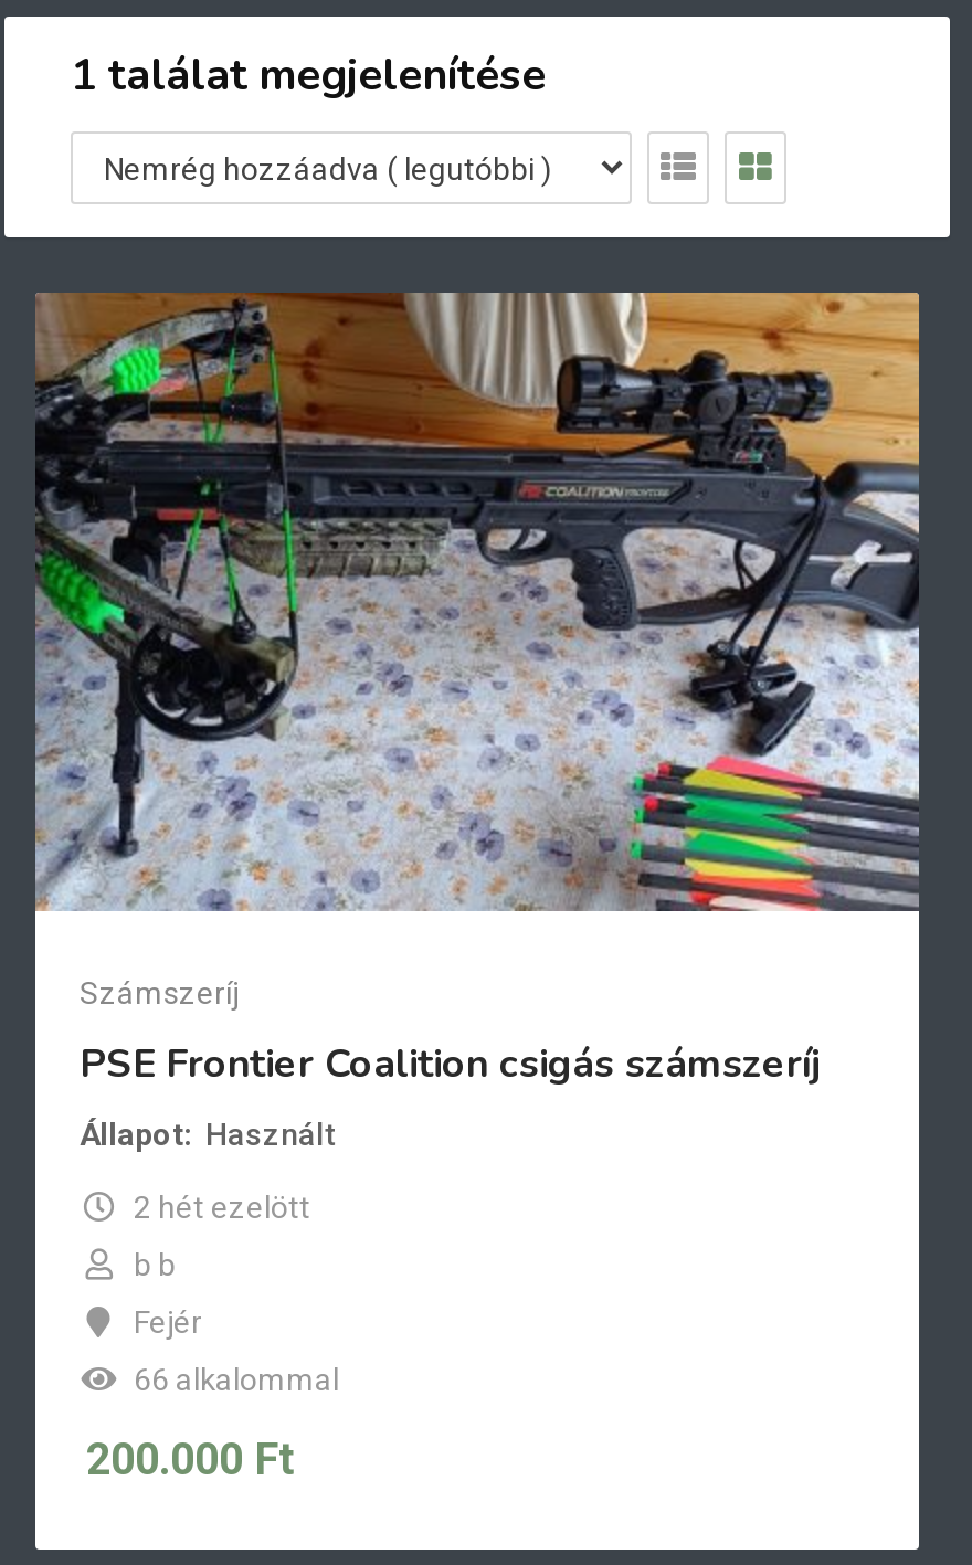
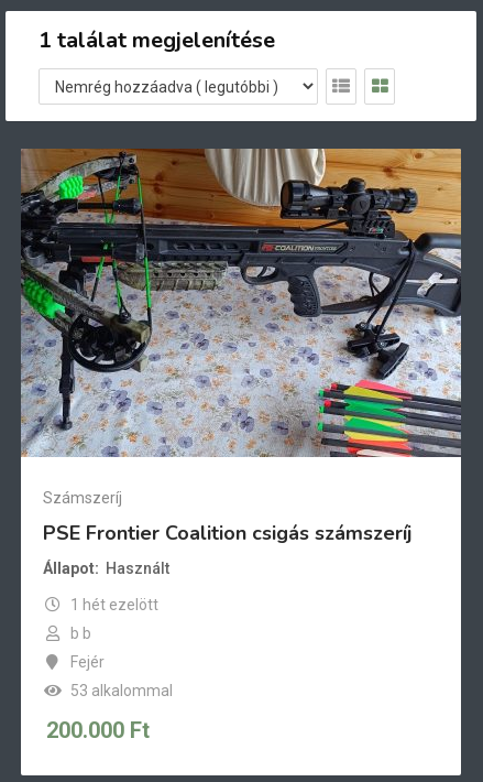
[134,1189,310,1225] 2 hét ezelött -> [70,596,158,613] 1 hét ezelött
[134,1362,339,1397] 66 alkalommal -> [70,682,172,699] 53 alkalommal

